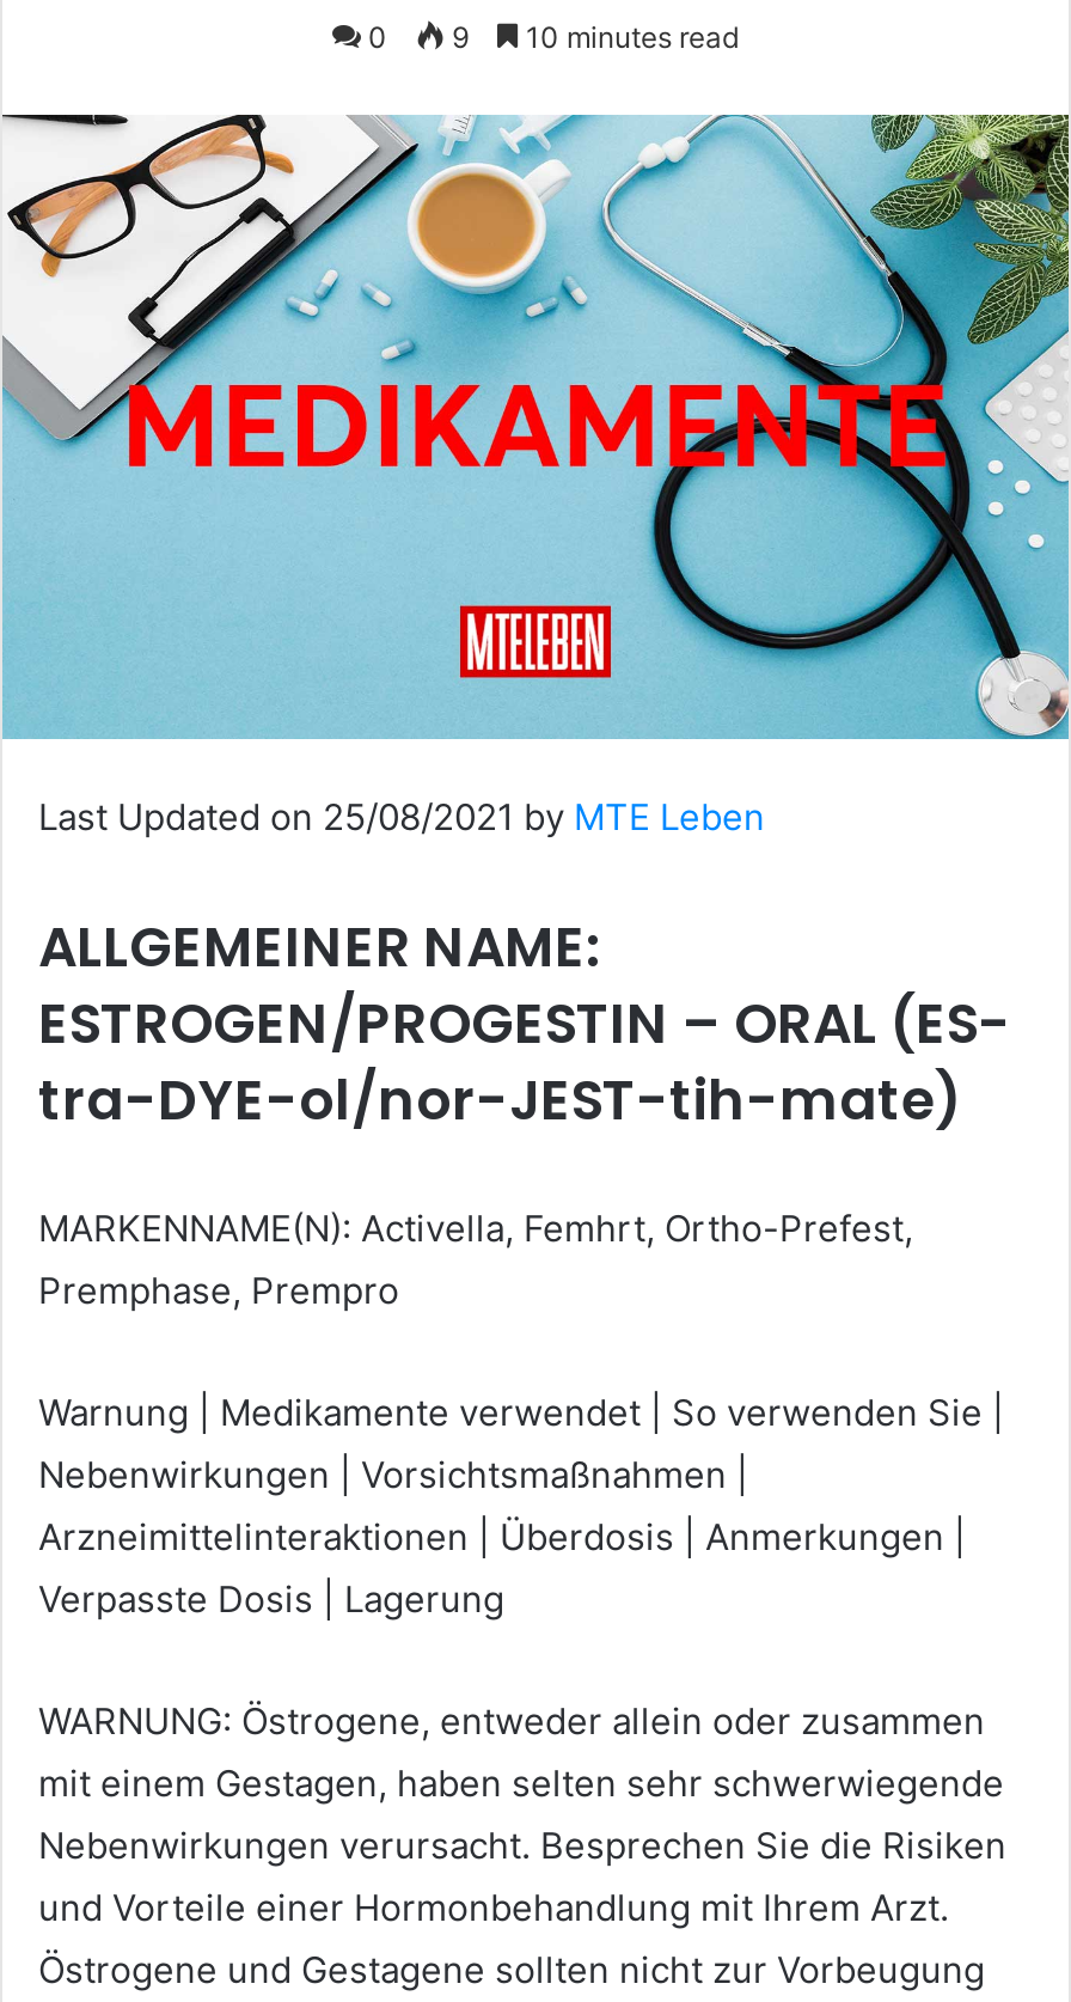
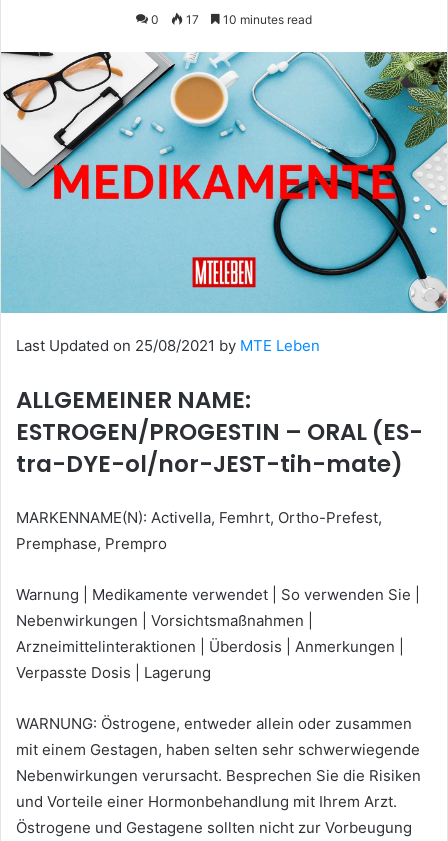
[368,19,739,55] 0 9 10 minutes read -> [151,12,312,27] 0 17 10 minutes read

